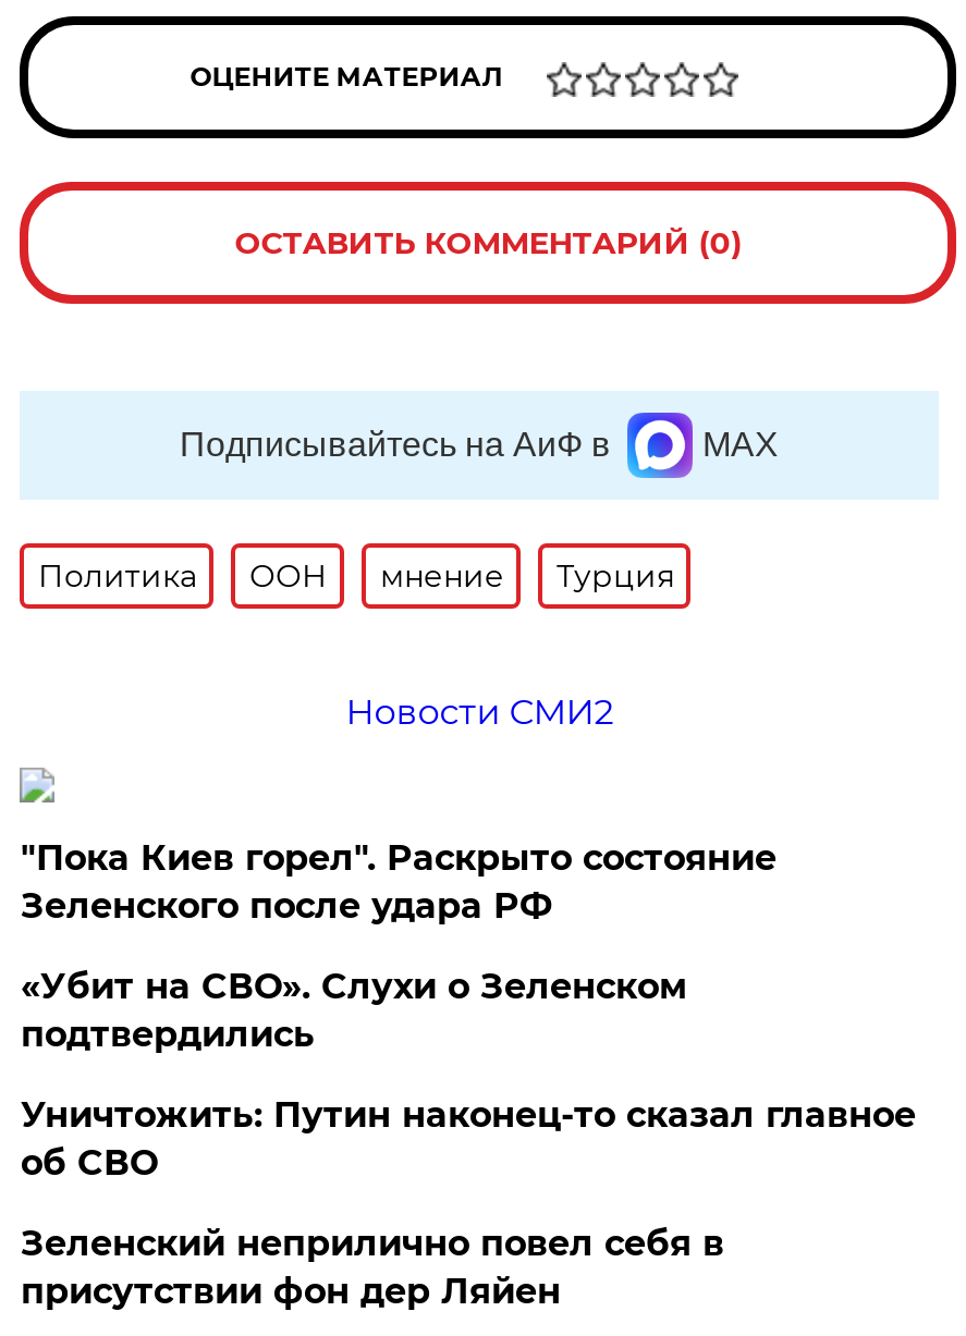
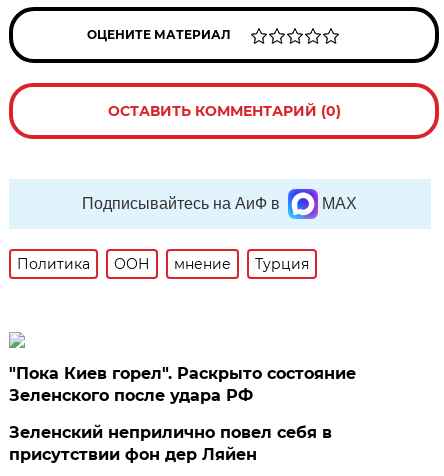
[346,691,614,733] Новости СМИ2 -> none
[20,966,916,1184] «Убит на СВО». Слухи о Зеленском | подтвердились | Уничтожить: Путин наконец-то сказал главное | об СВО -> none

